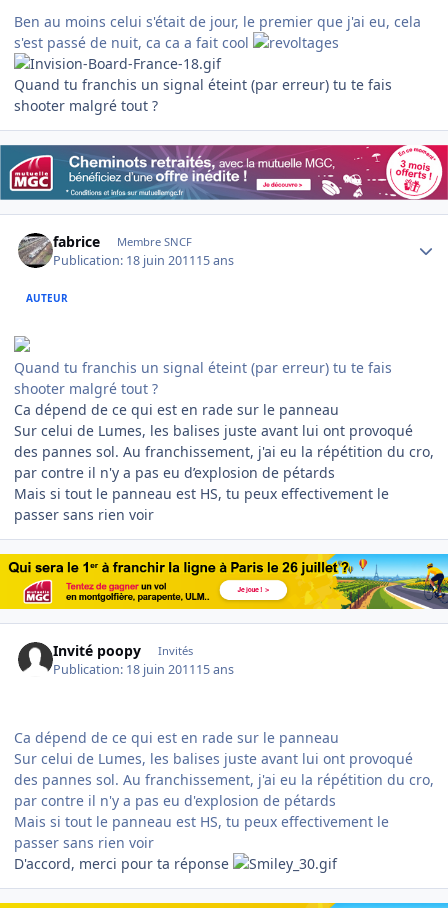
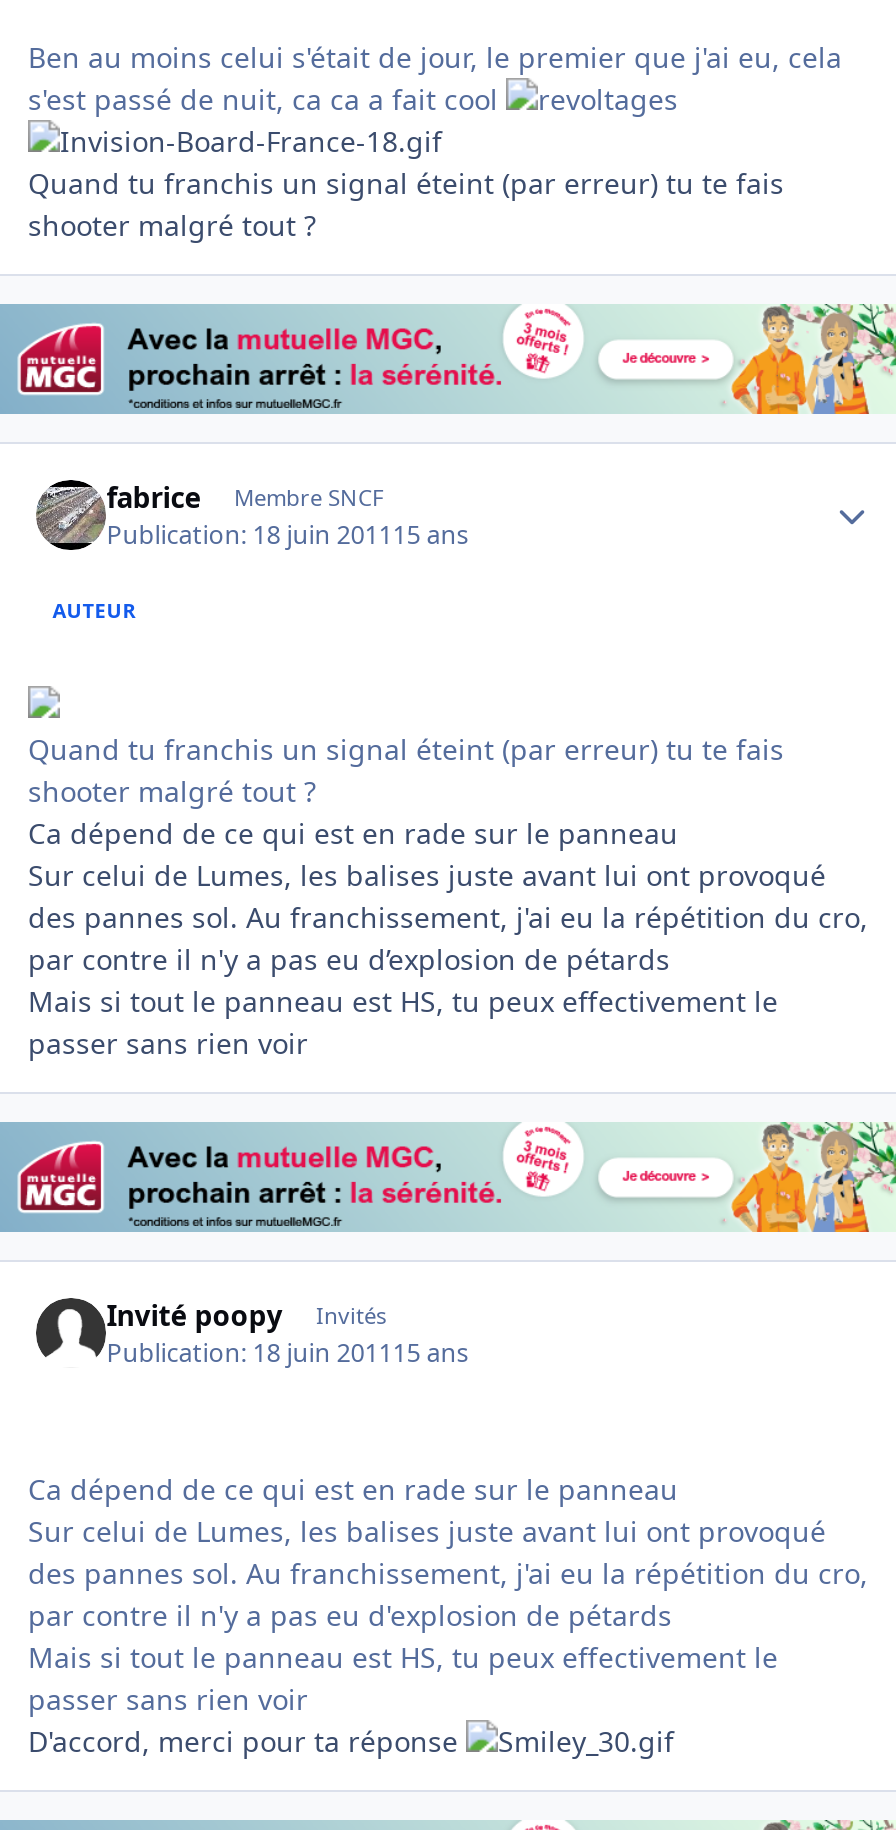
[3,144,445,201] [image] -> [6,302,890,416] [image]
[3,553,445,610] [image] -> [6,1120,890,1234] [image]

